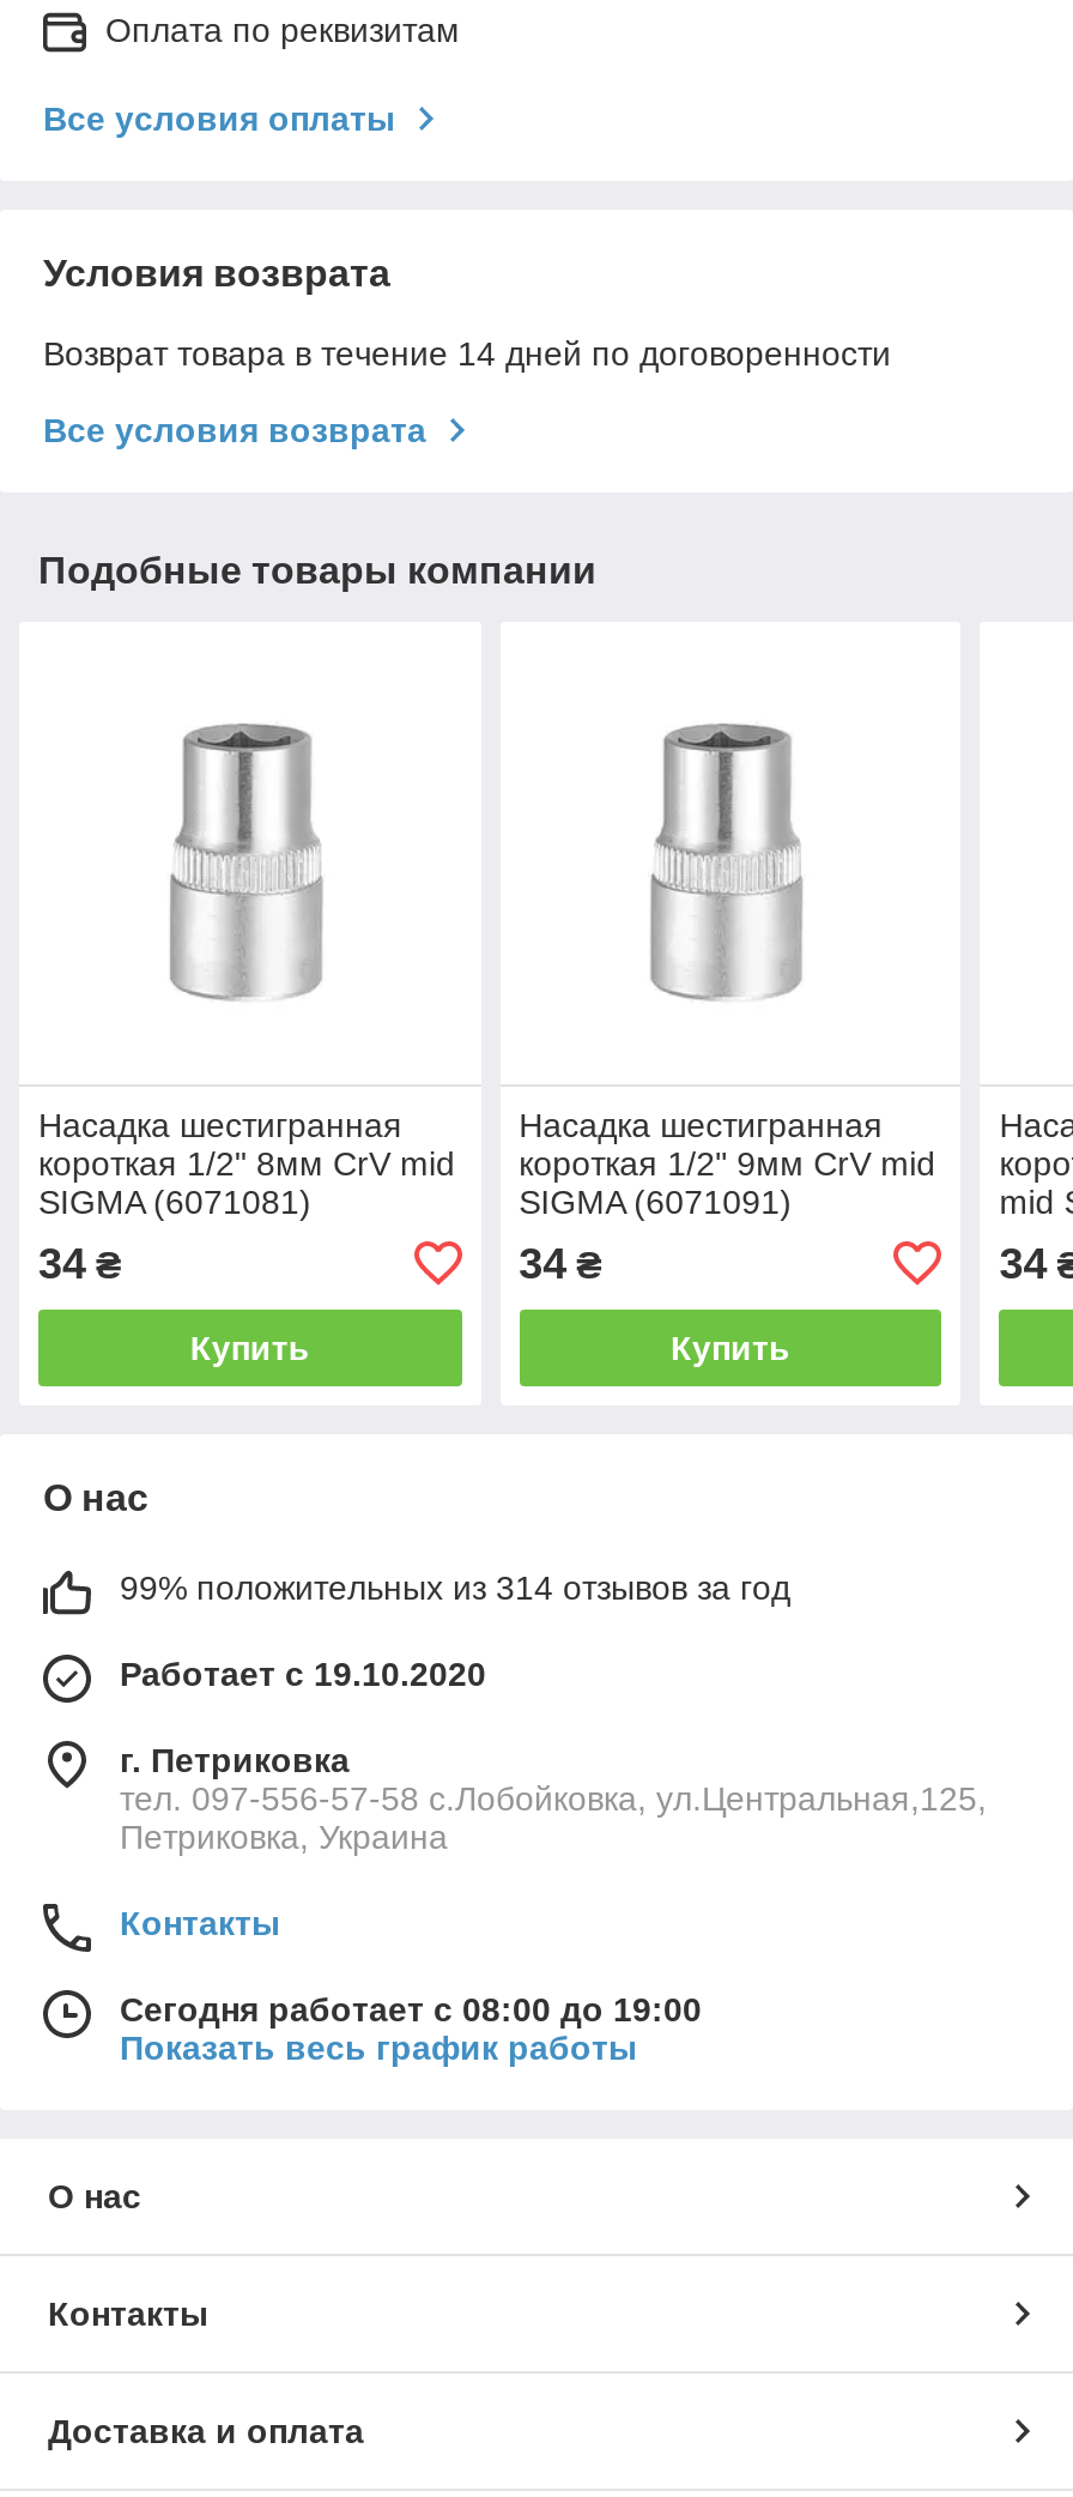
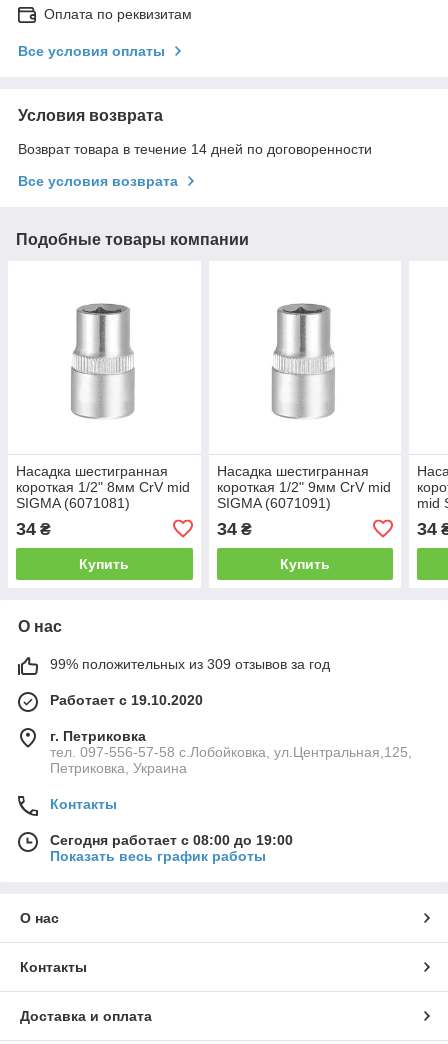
[120,1568,790,1606] 99% положительных из 314 отзывов за год -> [50,656,330,672] 99% положительных из 309 отзывов за год

